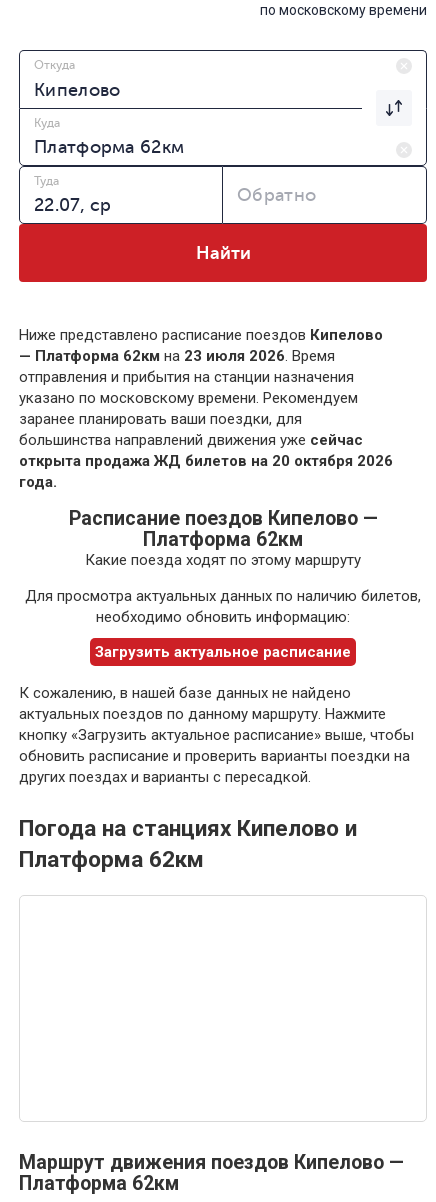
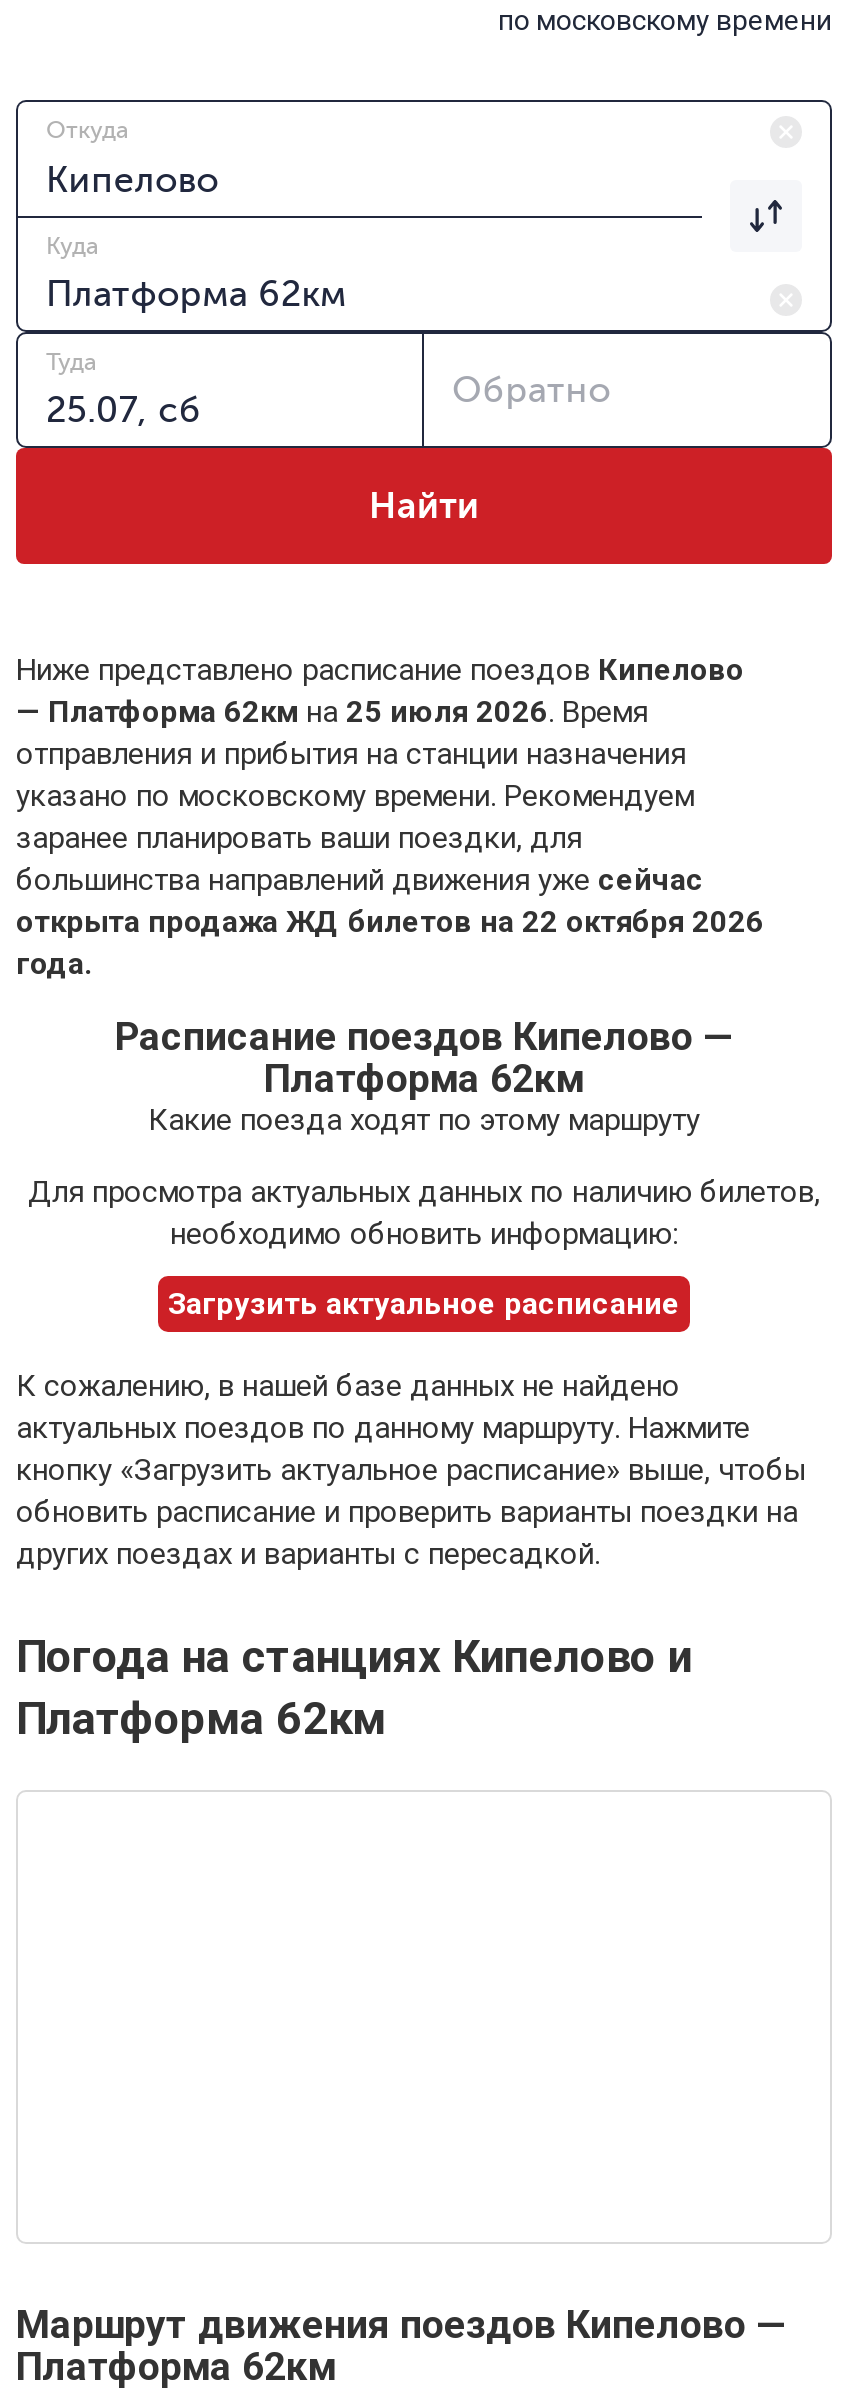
[19,347,335,365] — Платформа 62км на 23 июля 2026. Время -> [16,695,648,731] — Платформа 62км на 25 июля 2026. Время
[19,452,393,470] открыта продажа ЖД билетов на 20 октября 2026 -> [16,905,764,941] открыта продажа ЖД билетов на 22 октября 2026

